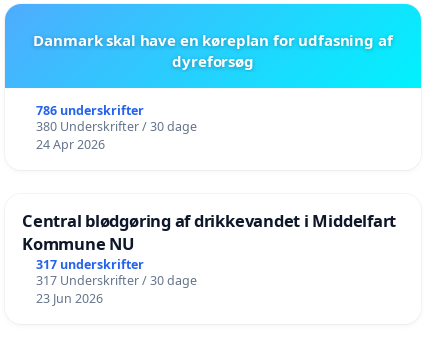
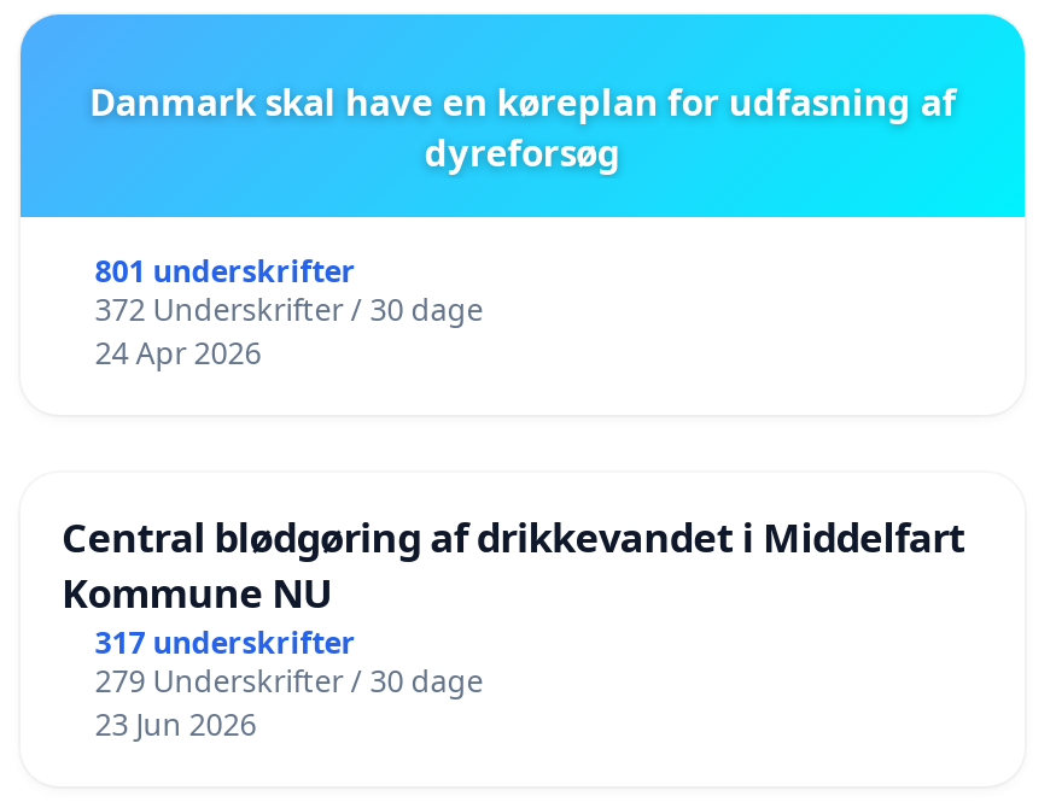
[36,102,144,119] 786 underskrifter -> [95,251,356,292] 801 underskrifter
[36,118,197,135] 380 Underskrifter / 30 dage -> [95,289,483,330] 372 Underskrifter / 30 dage
[36,272,197,289] 317 Underskrifter / 30 dage -> [95,660,483,701] 279 Underskrifter / 30 dage

